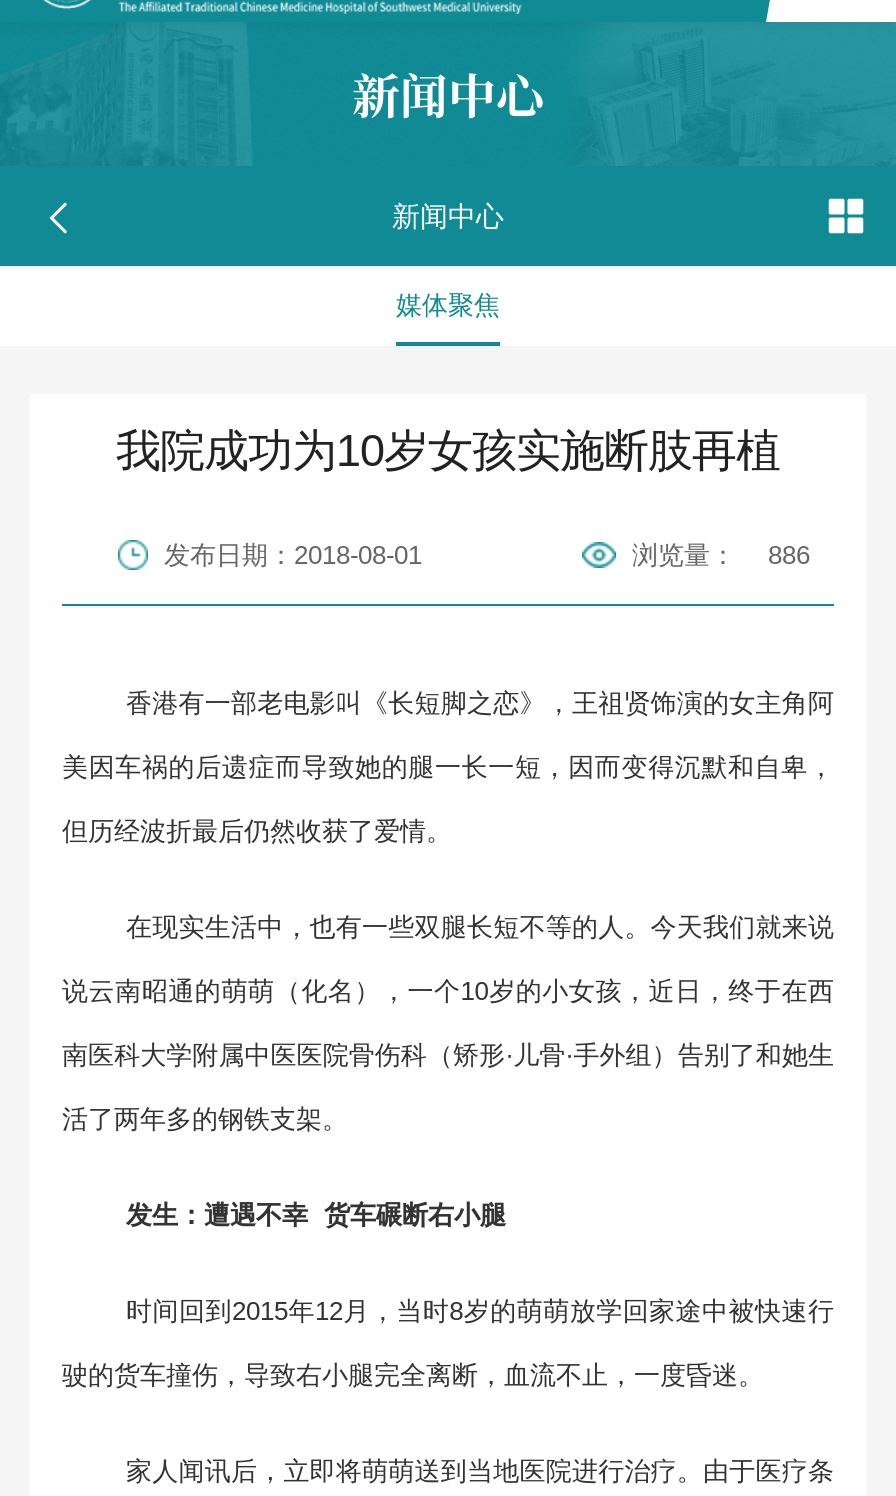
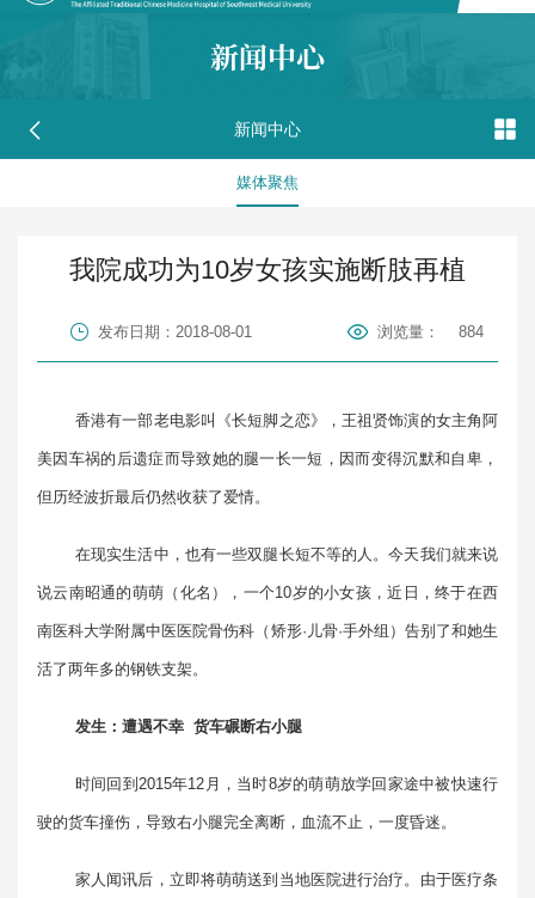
[632,539,810,569] 浏览量： 886 -> [377,322,484,340] 浏览量： 884

